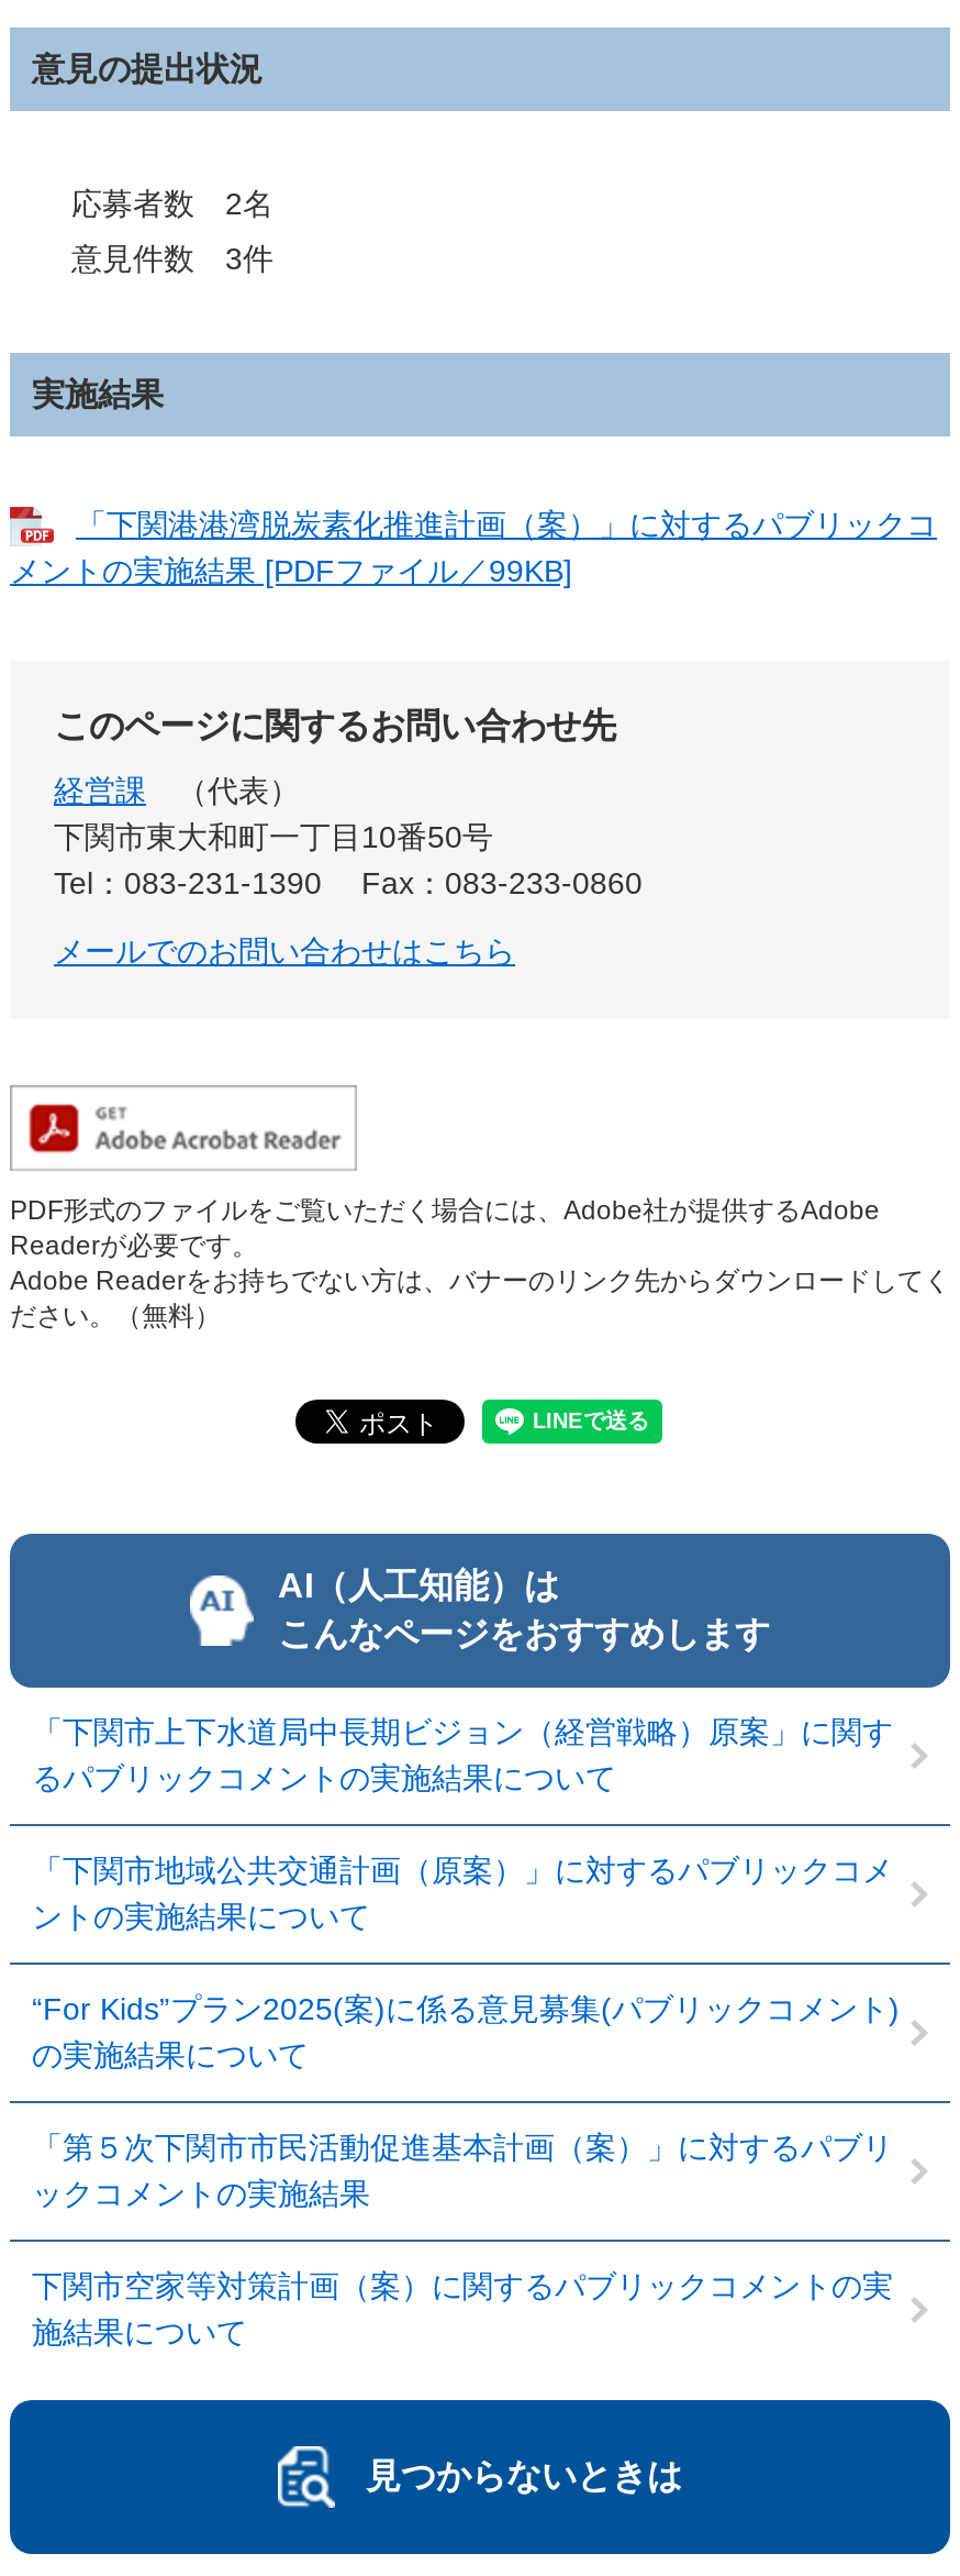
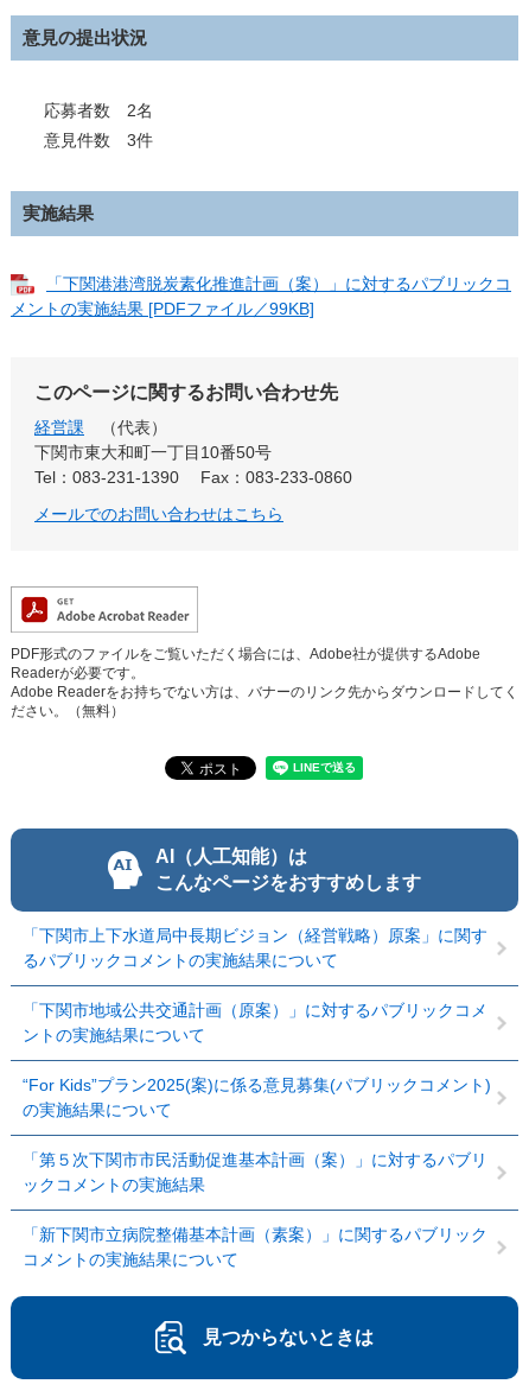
[32,2269,893,2350] 下関市空家等対策計画（案）に関するパブリックコメントの実 | 施結果について -> [23,1225,487,1269] 「新下関市立病院整備基本計画（素案）」に関するパブリック | コメントの実施結果について

